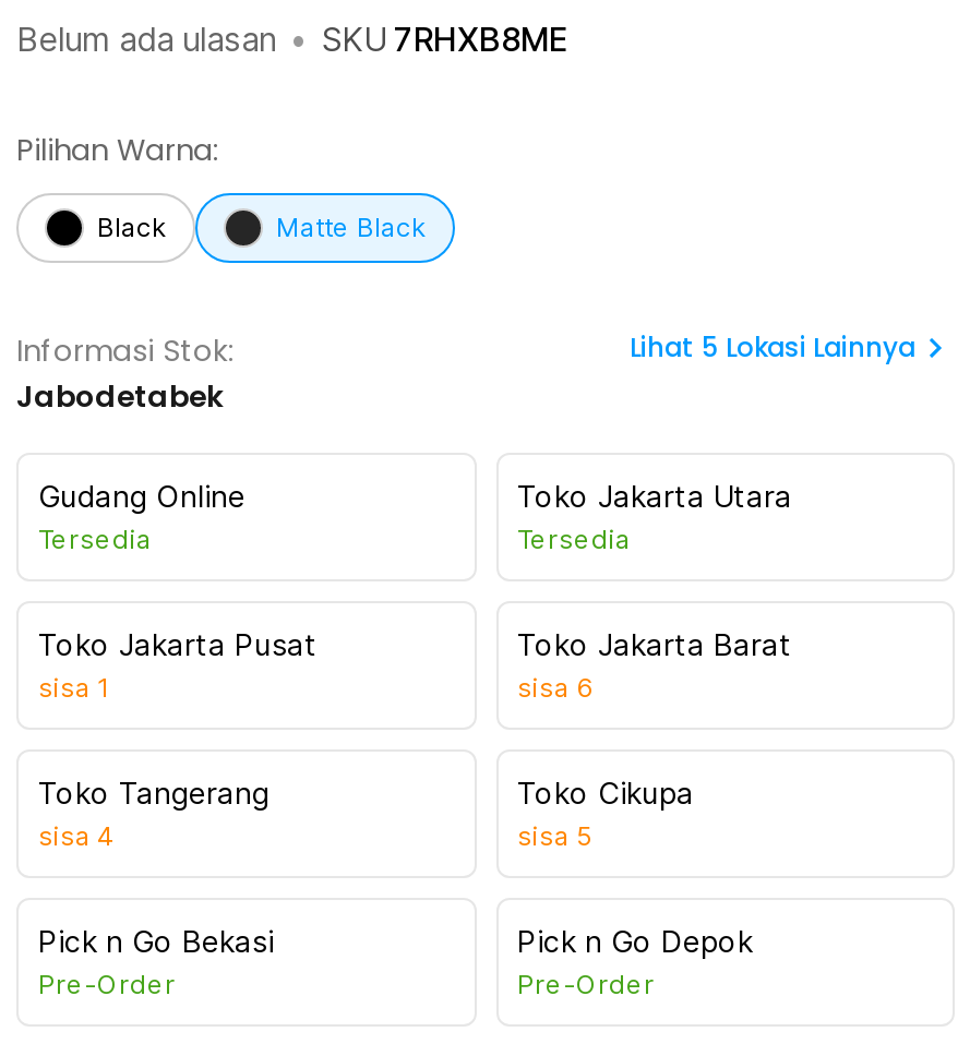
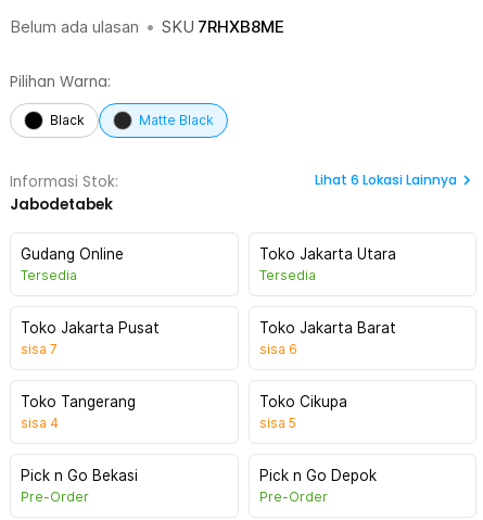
[630,328,915,365] Lihat 5 Lokasi Lainnya -> [315,170,457,189] Lihat 6 Lokasi Lainnya
[38,671,110,704] sisa 1 -> [21,341,58,357] sisa 7

